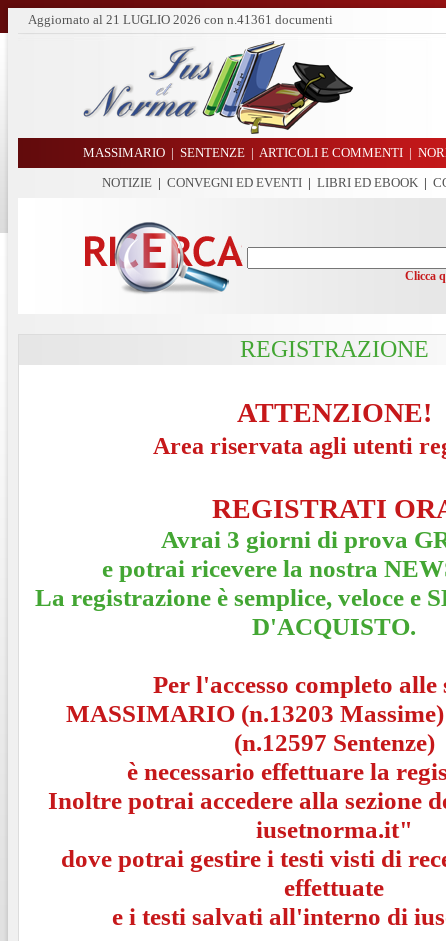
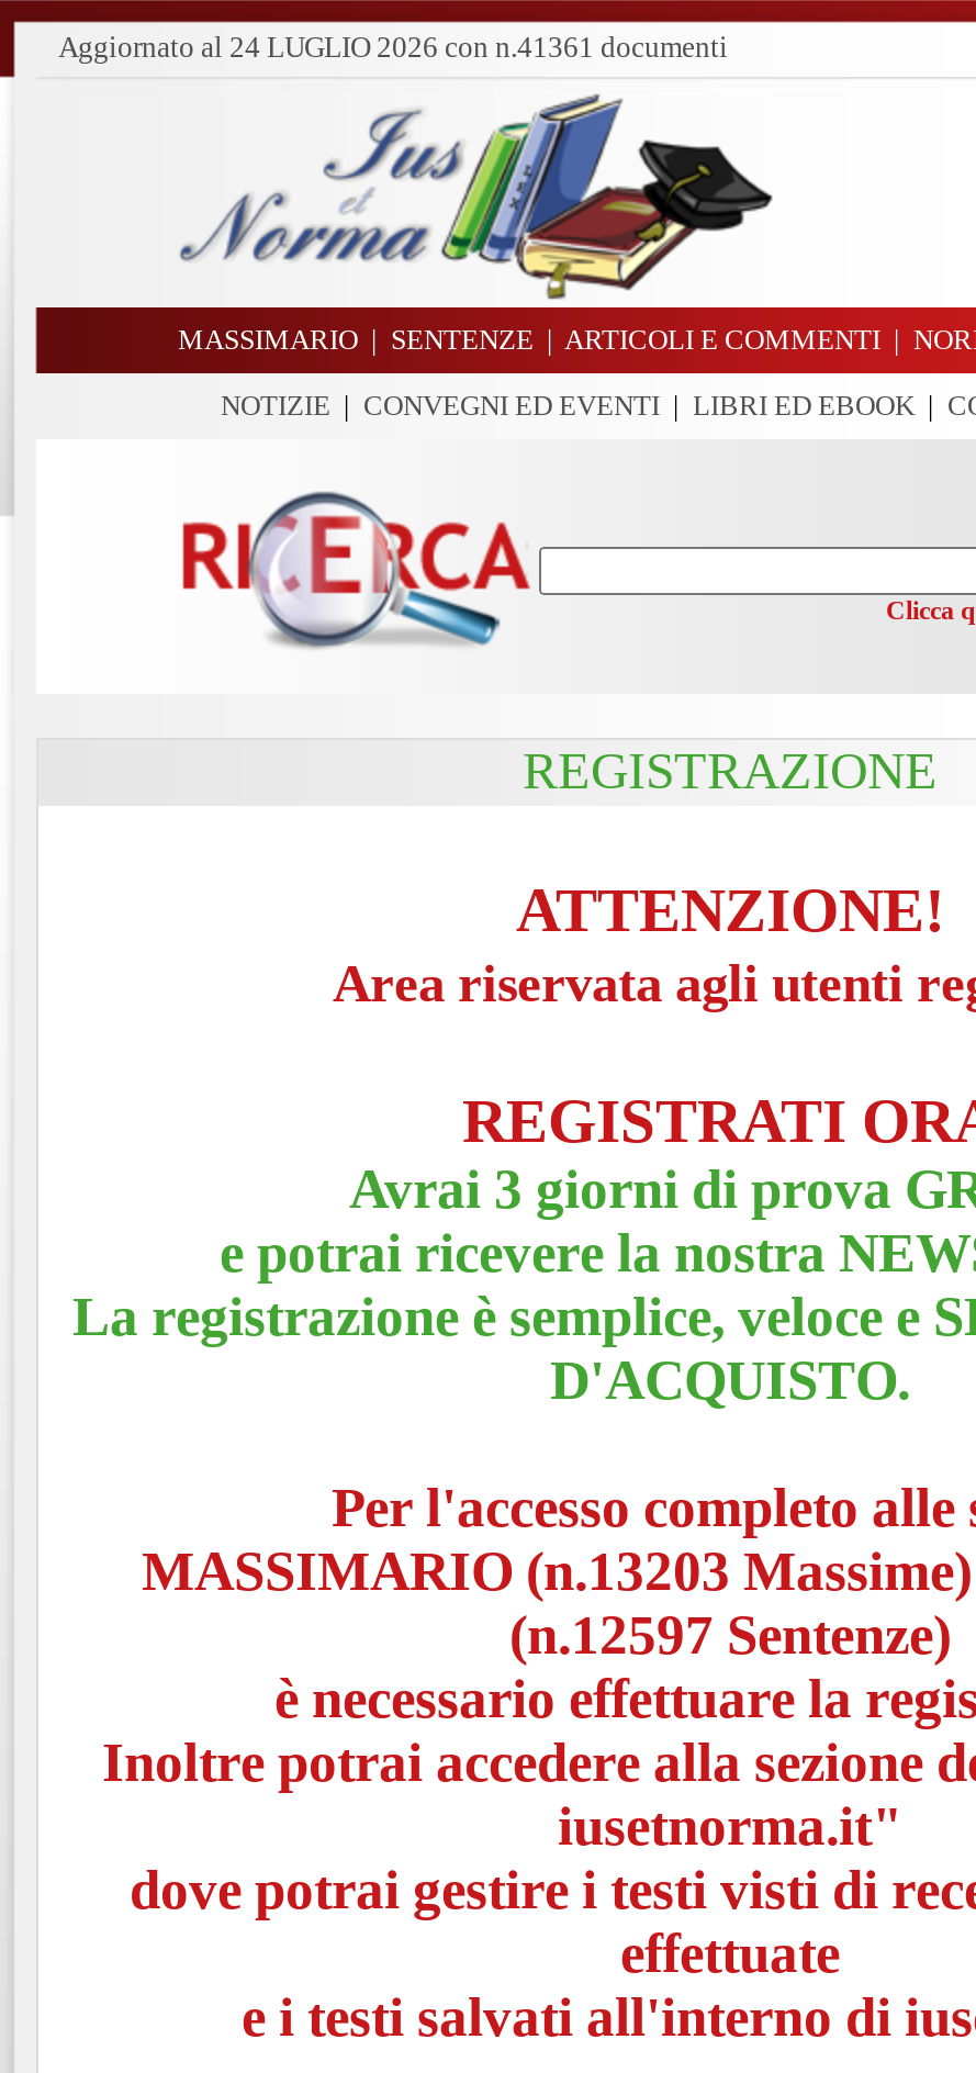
[28,12,333,27] Aggiornato al 21 LUGLIO 2026 con n.41361 documenti -> [58,31,728,64] Aggiornato al 24 LUGLIO 2026 con n.41361 documenti

